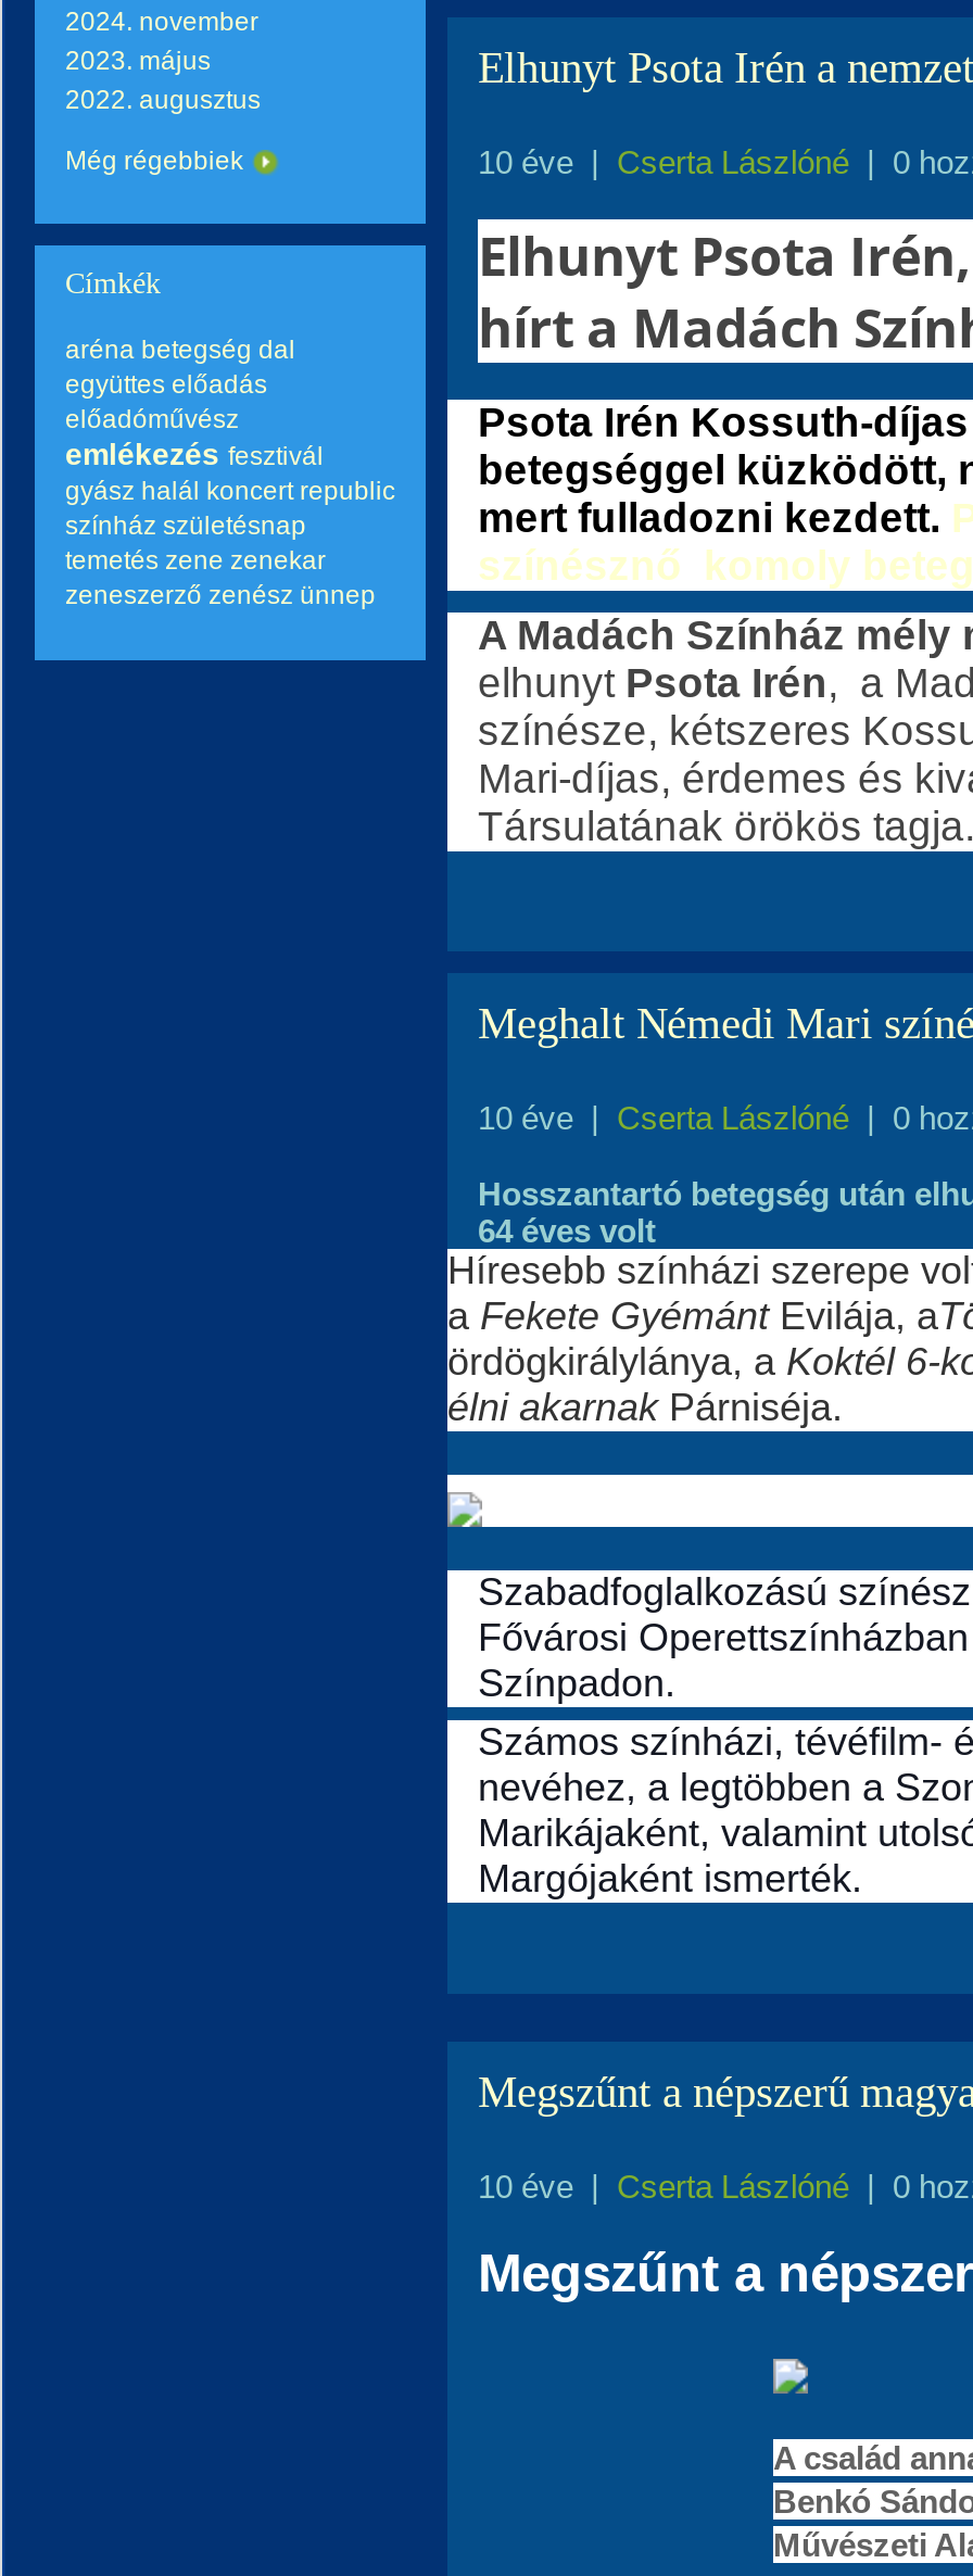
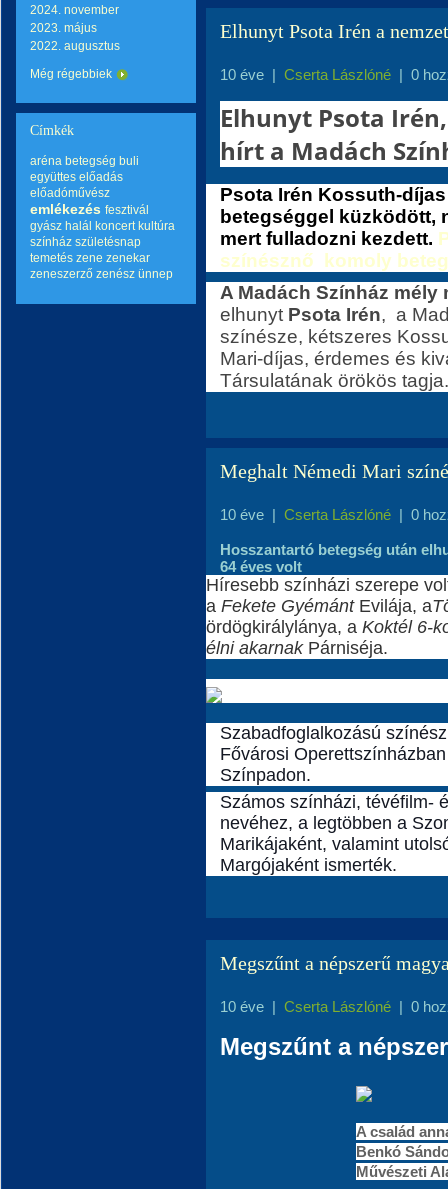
[65,334,295,365] aréna betegség dal -> [30,154,139,168] aréna betegség buli
[65,476,395,506] gyász halál koncert republic -> [30,219,175,233] gyász halál koncert kultúra

